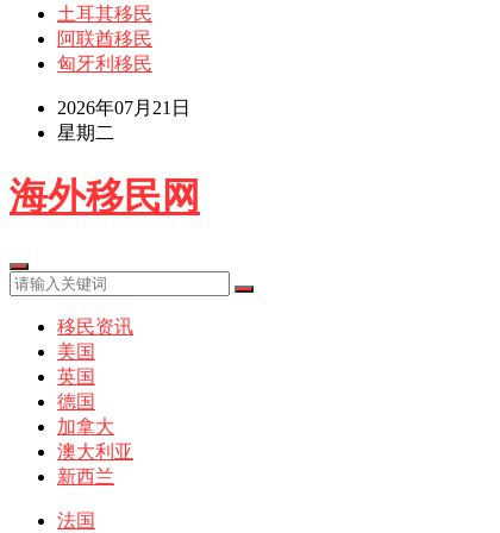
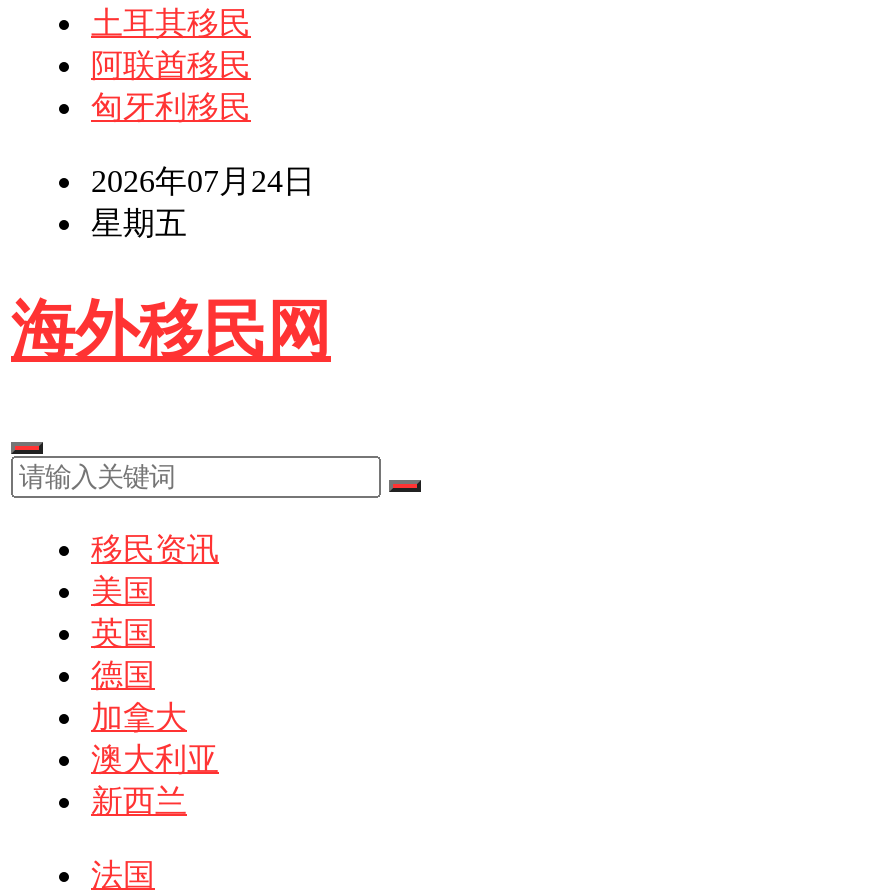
[57,98,190,118] 2026年07月21日 -> [91,164,315,198] 2026年07月24日
[57,123,114,143] 星期二 -> [91,206,187,240] 星期五

